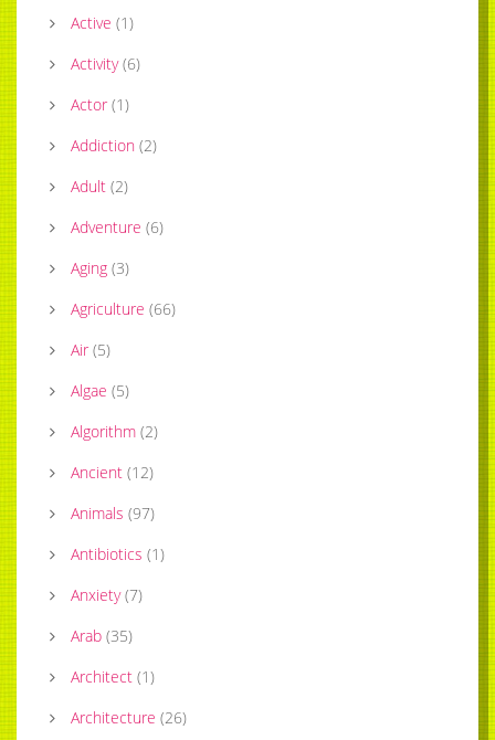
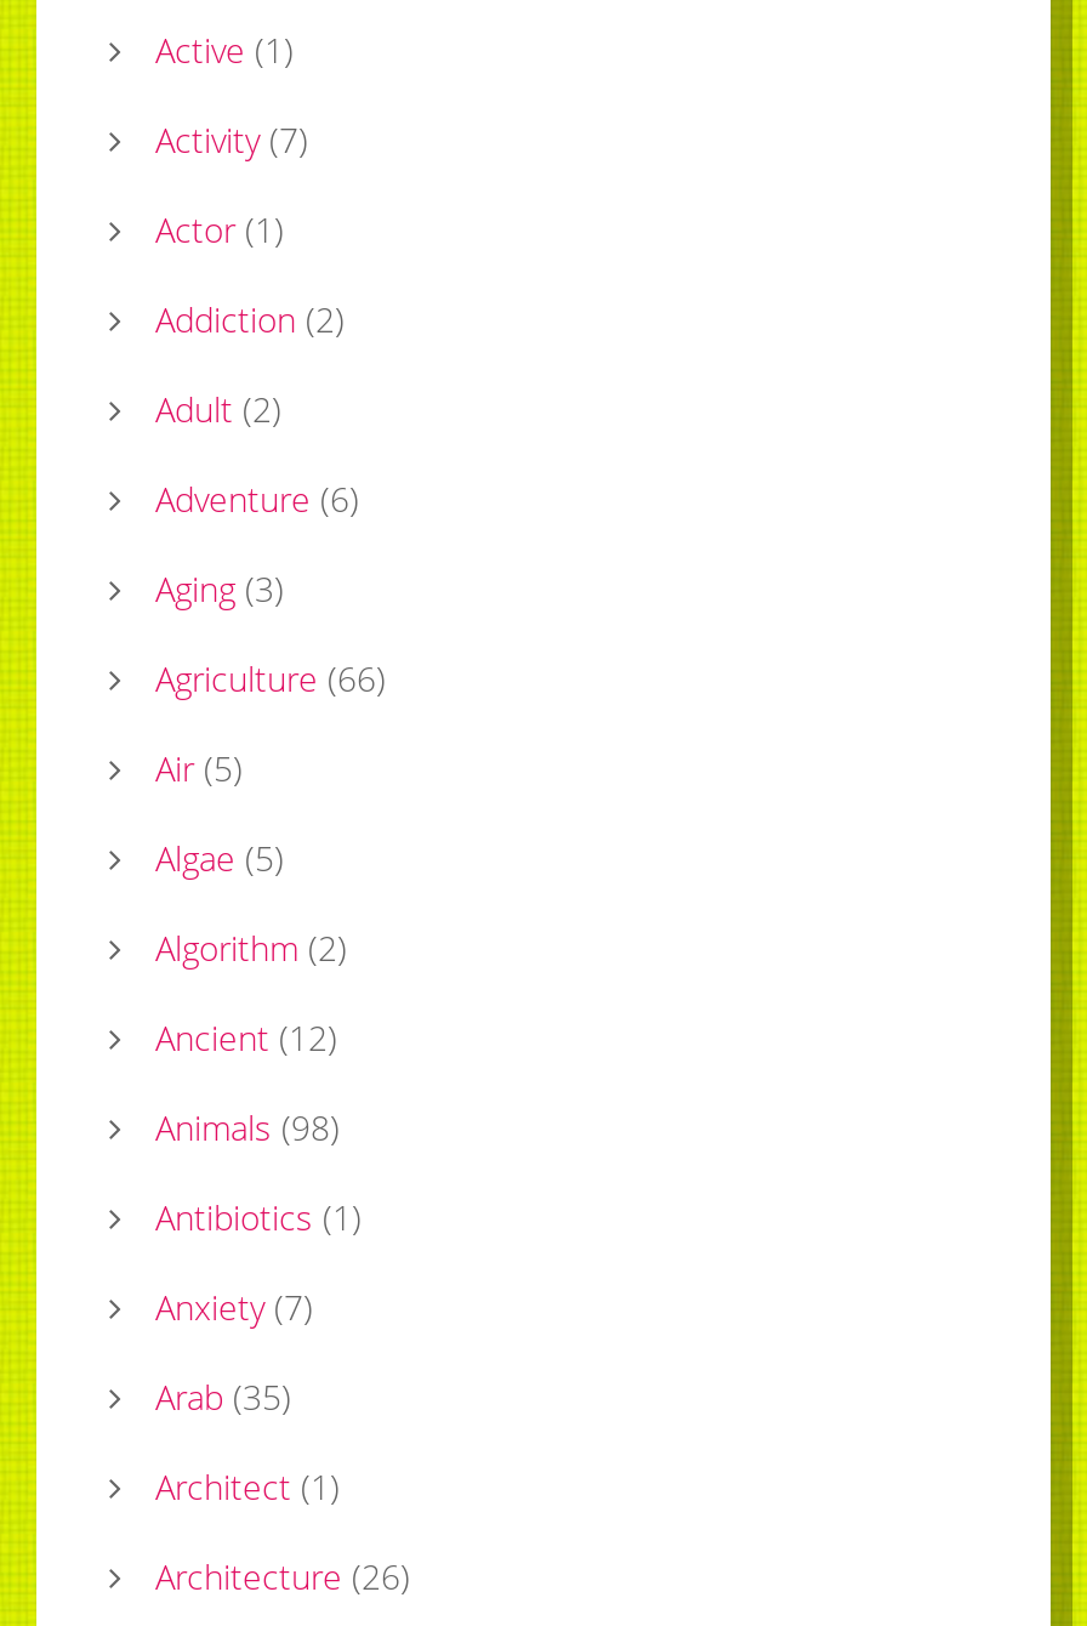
[71,53,140,74] Activity (6) -> [155,116,308,162] Activity (7)
[71,502,155,523] Animals (97) -> [155,1103,340,1150] Animals (98)

